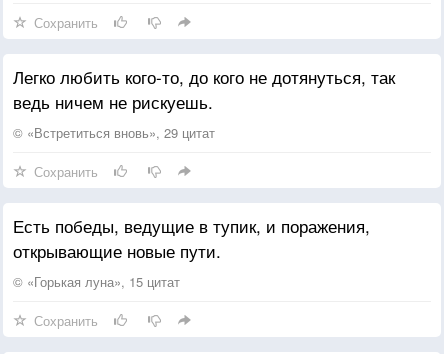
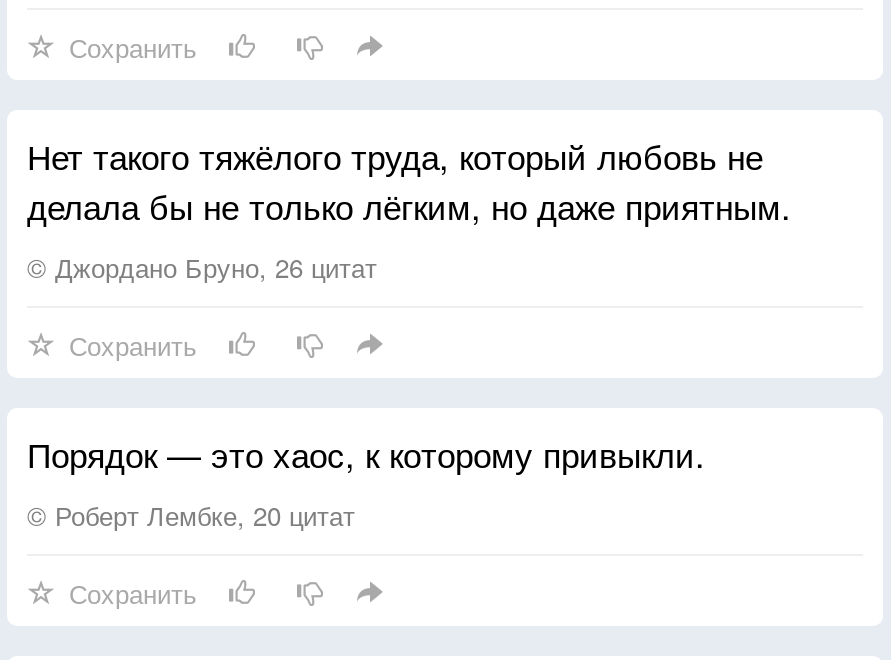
[13,64,395,142] Легко любить кого-то, до кого не дотянуться, так | ведь ничем не рискуешь. | © «Встретиться вновь», 29 цитат -> [27,129,791,285] Нет такого тяжёлого труда, который любовь не | делала бы не только лёгким, но даже приятным. | © Джордано Бруно, 26 цитат
[13,213,370,291] Есть победы, ведущие в тупик, и поражения, | открывающие новые пути. | © «Горькая луна», 15 цитат -> [27,427,705,533] Порядок — это хаос, к которому привыкли. | © Роберт Лембке, 20 цитат

